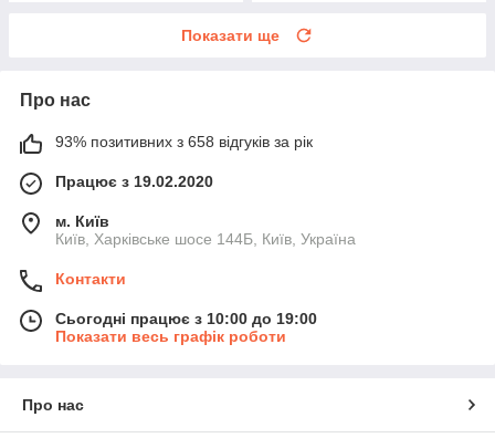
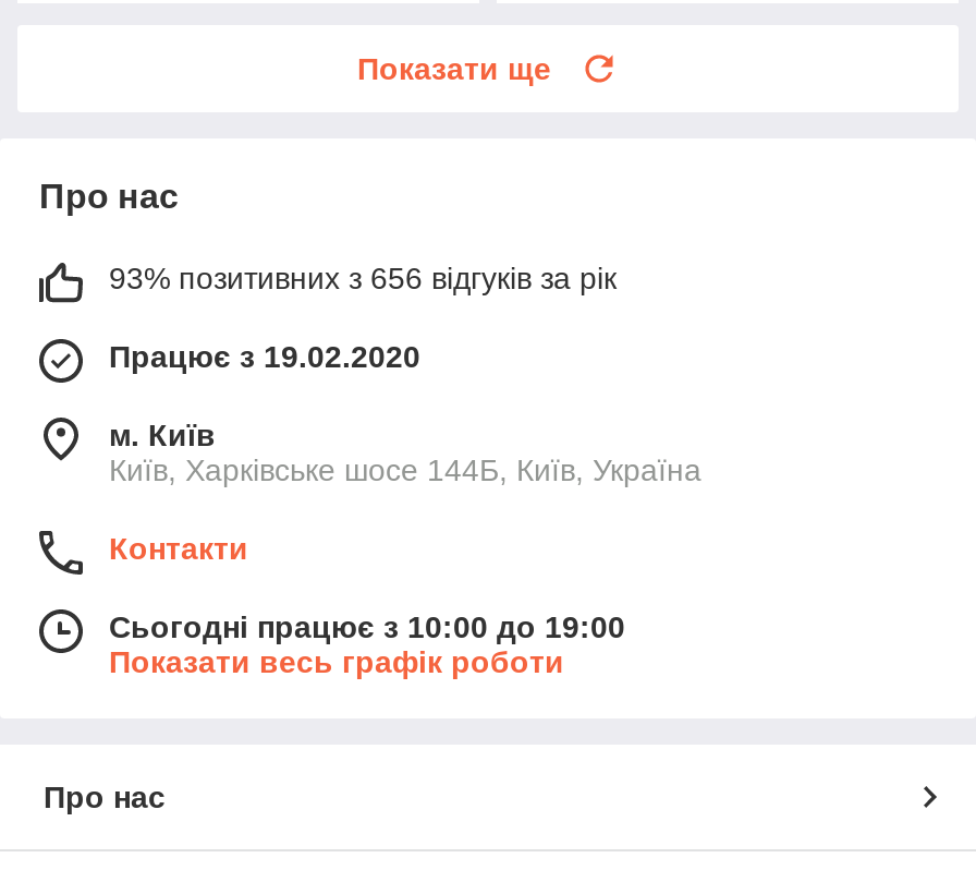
[55,133,313,150] 93% позитивних з 658 відгуків за рік -> [109,260,617,295] 93% позитивних з 656 відгуків за рік

